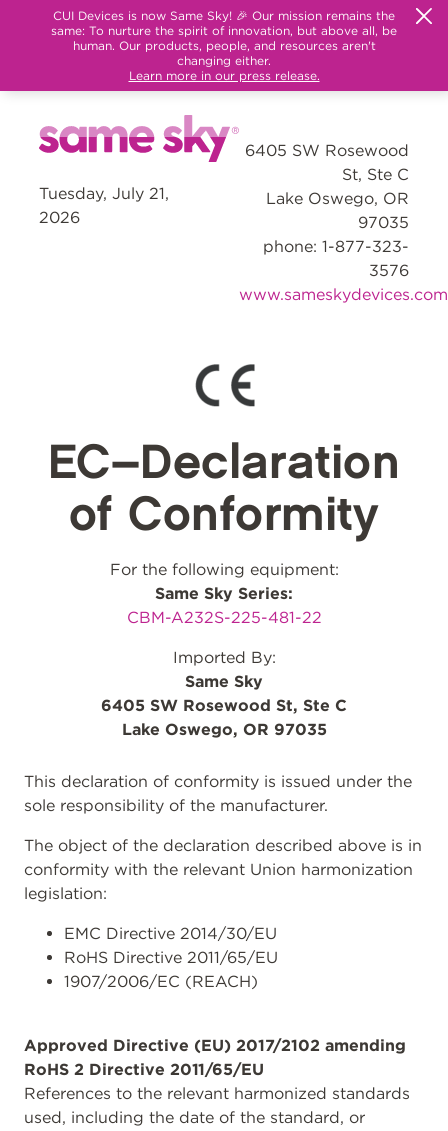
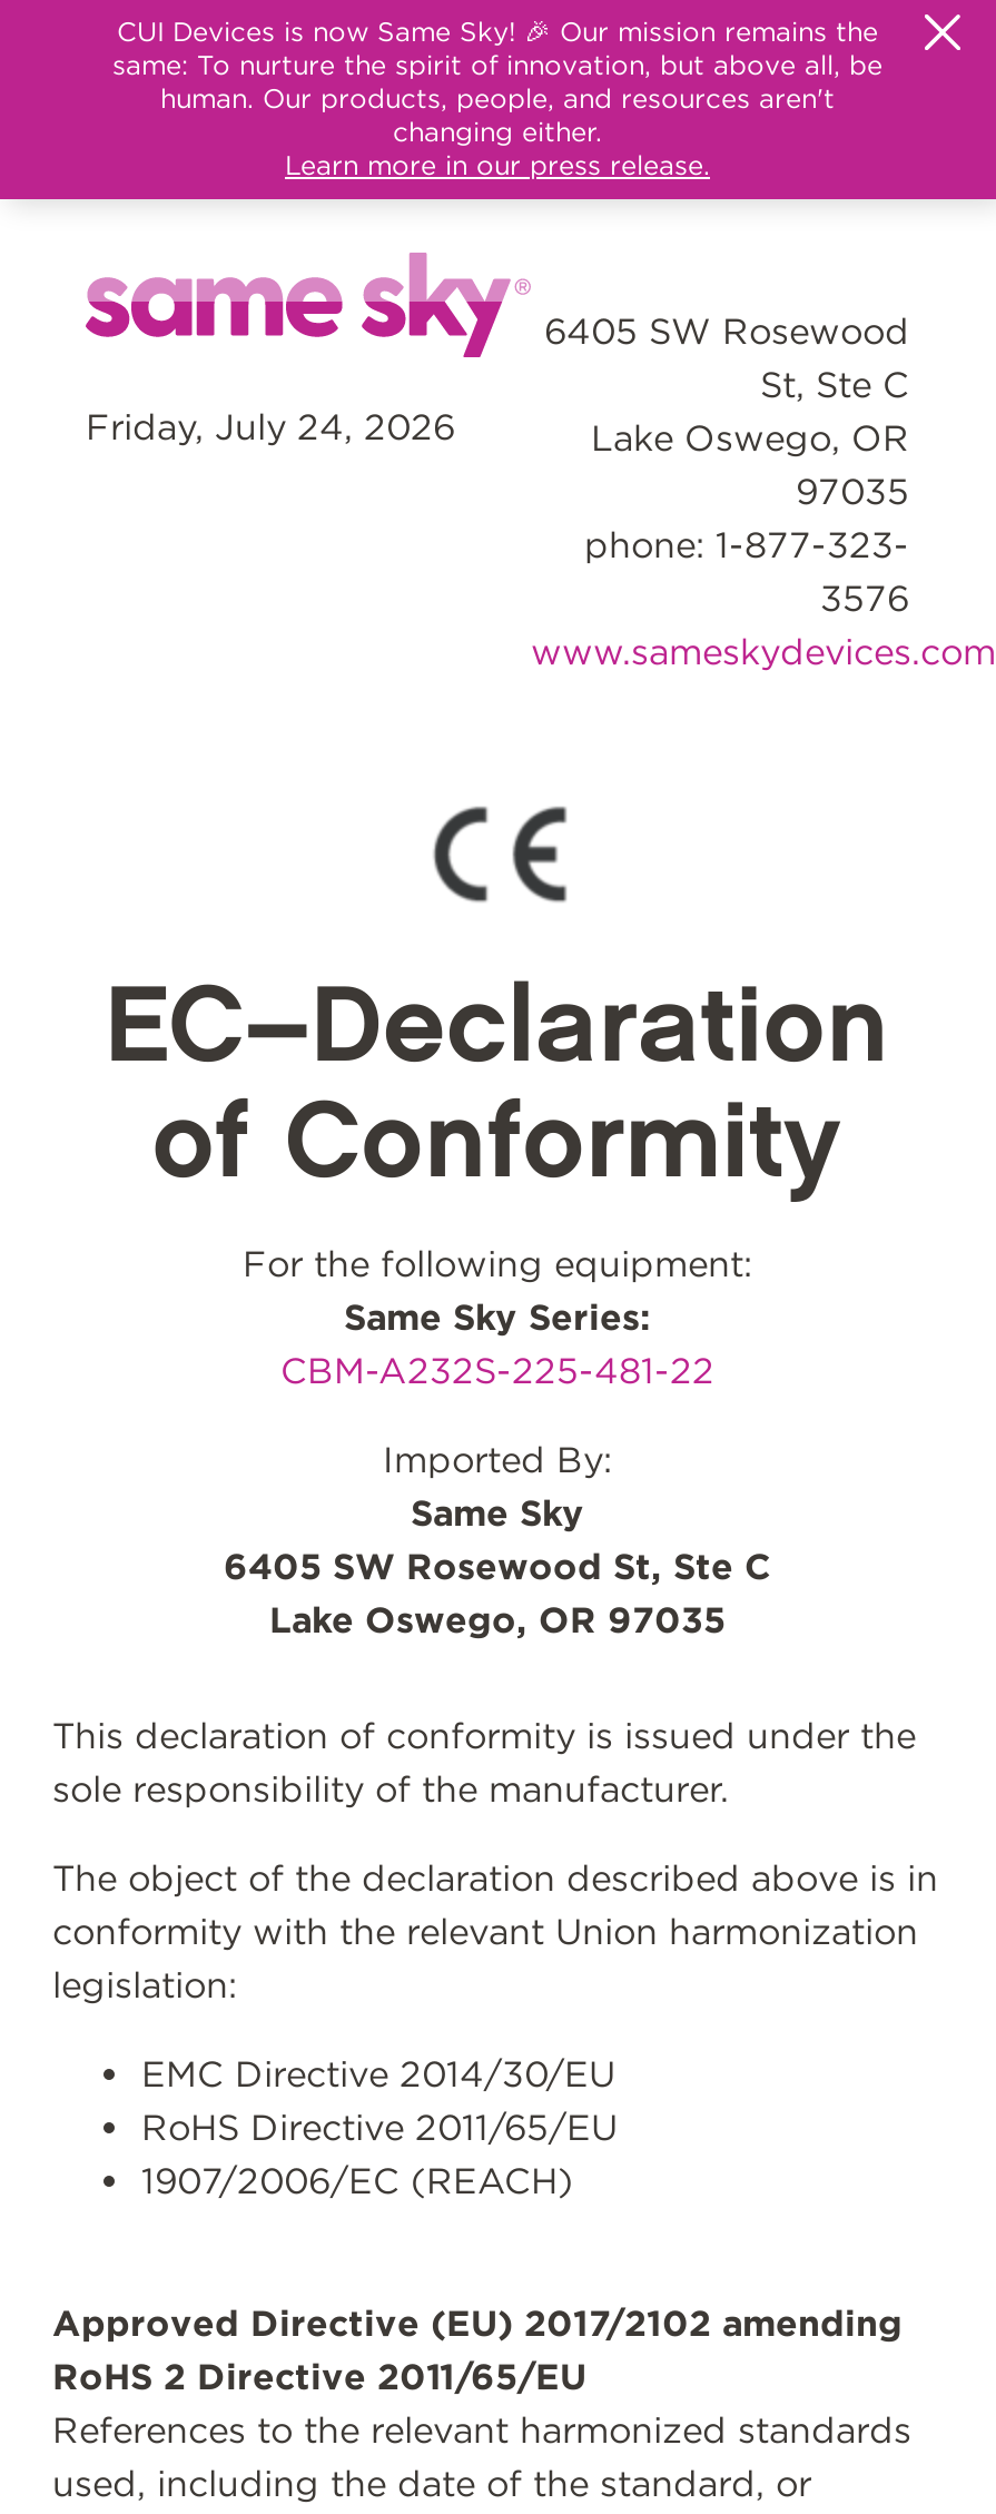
[39,184,169,227] Tuesday, July 21, | 2026 -> [86,406,455,448] Friday, July 24, 2026

